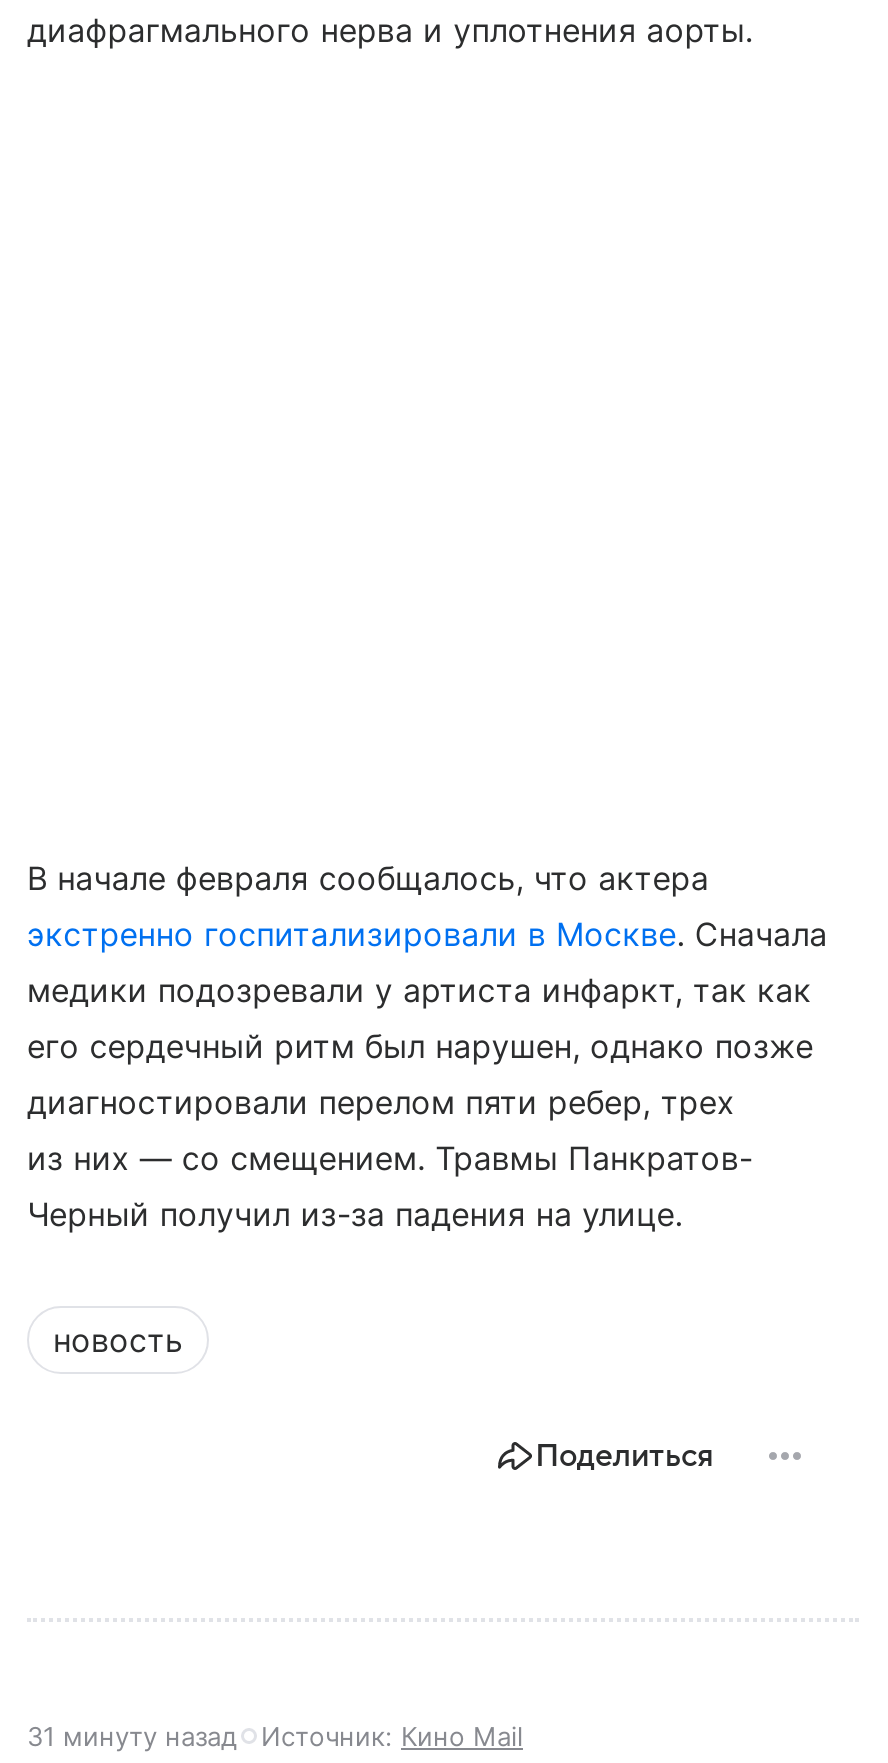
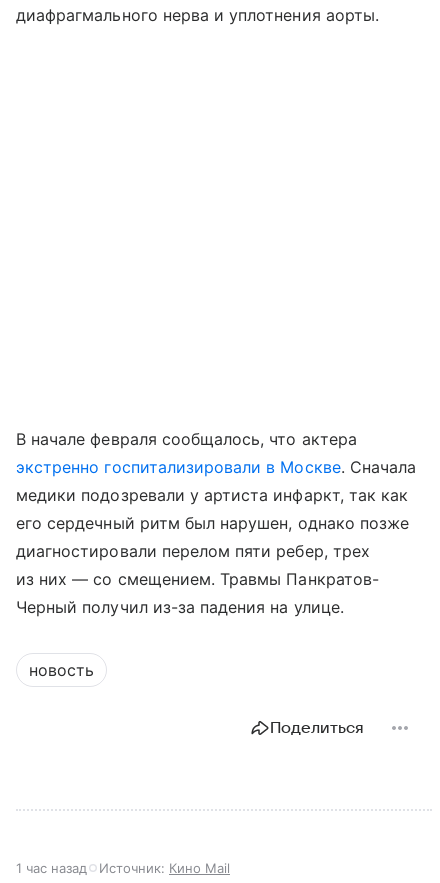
[27,1719,523,1751] 31 минуту назад Источник: Кино Mail -> [16,860,230,876] 1 час назад Источник: Кино Mail

